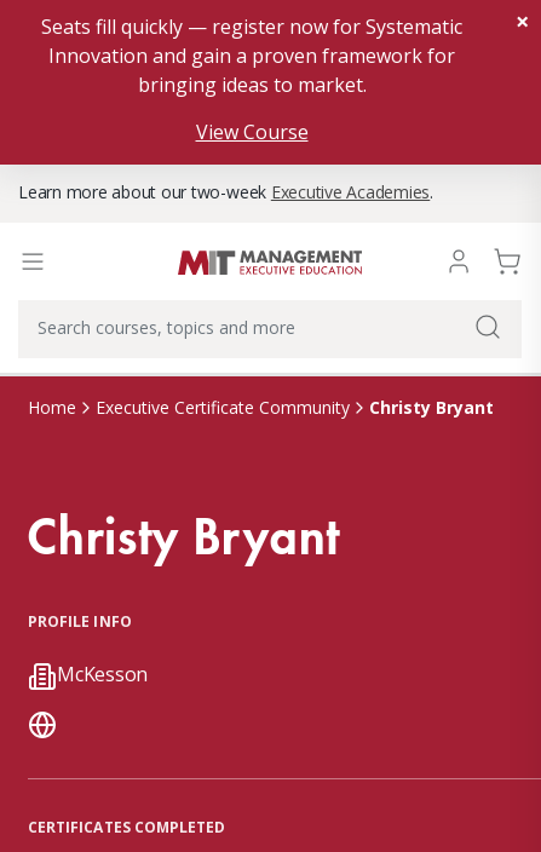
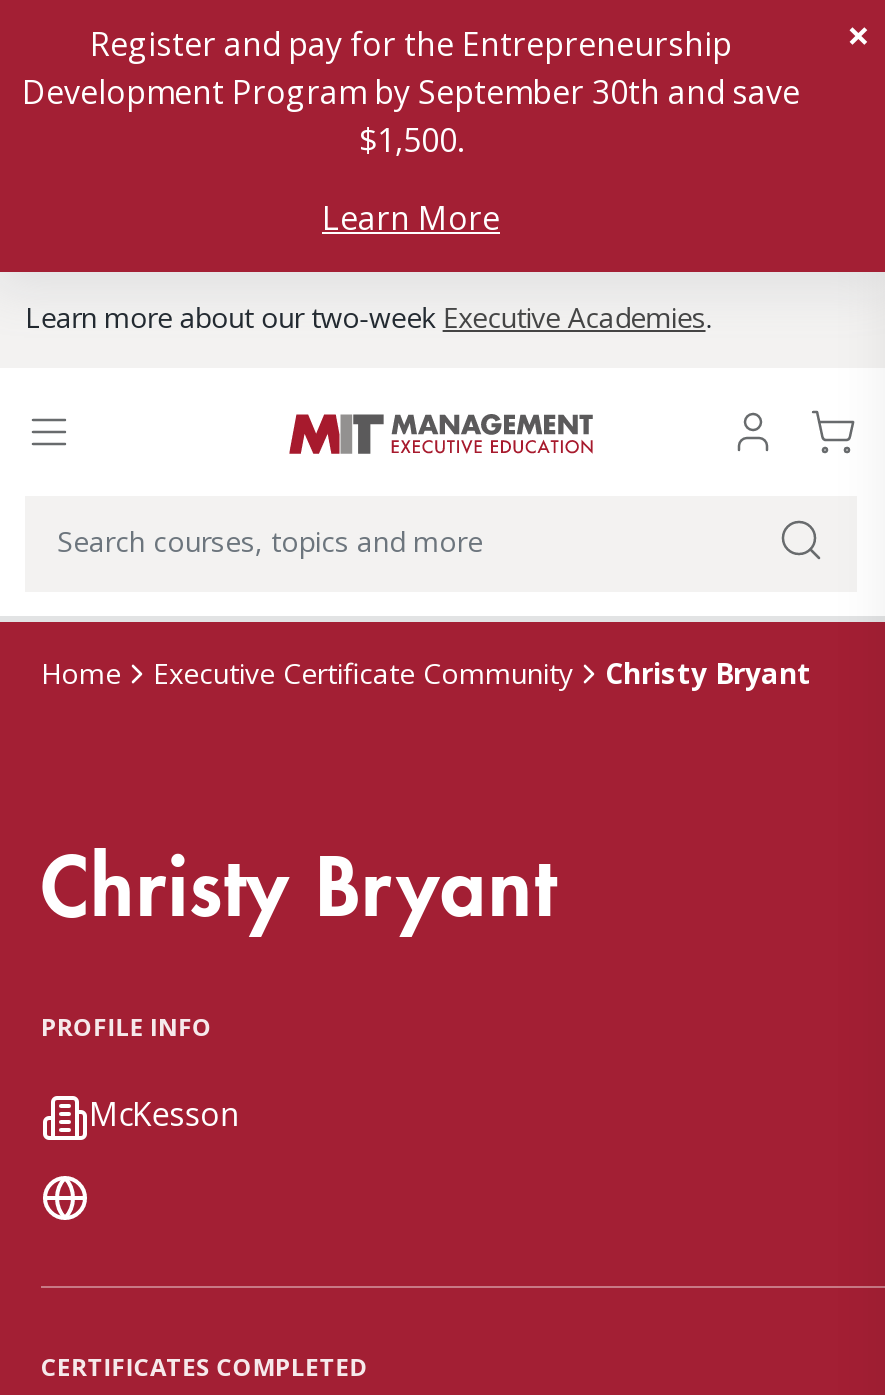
[41,13,462,98] Seats fill quickly — register now for Systematic | Innovation and gain a proven framework for | bringing ideas to market. -> [22,22,800,162] Register and pay for the Entrepreneurship | Development Program by September 30th and save | $1,500.
[195,119,308,145] View Course -> [322,196,500,240] Learn More

